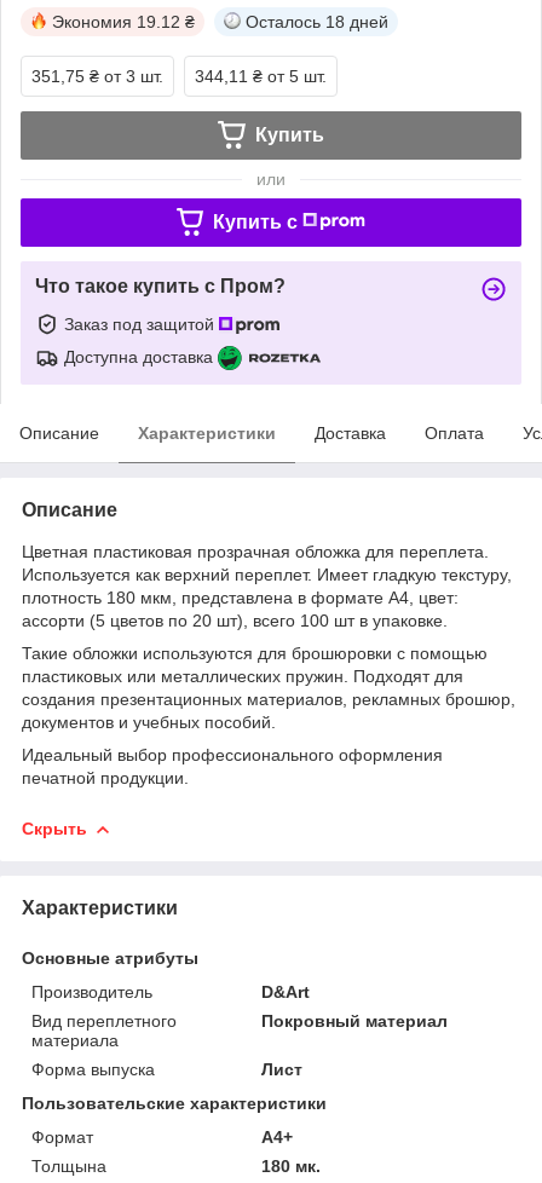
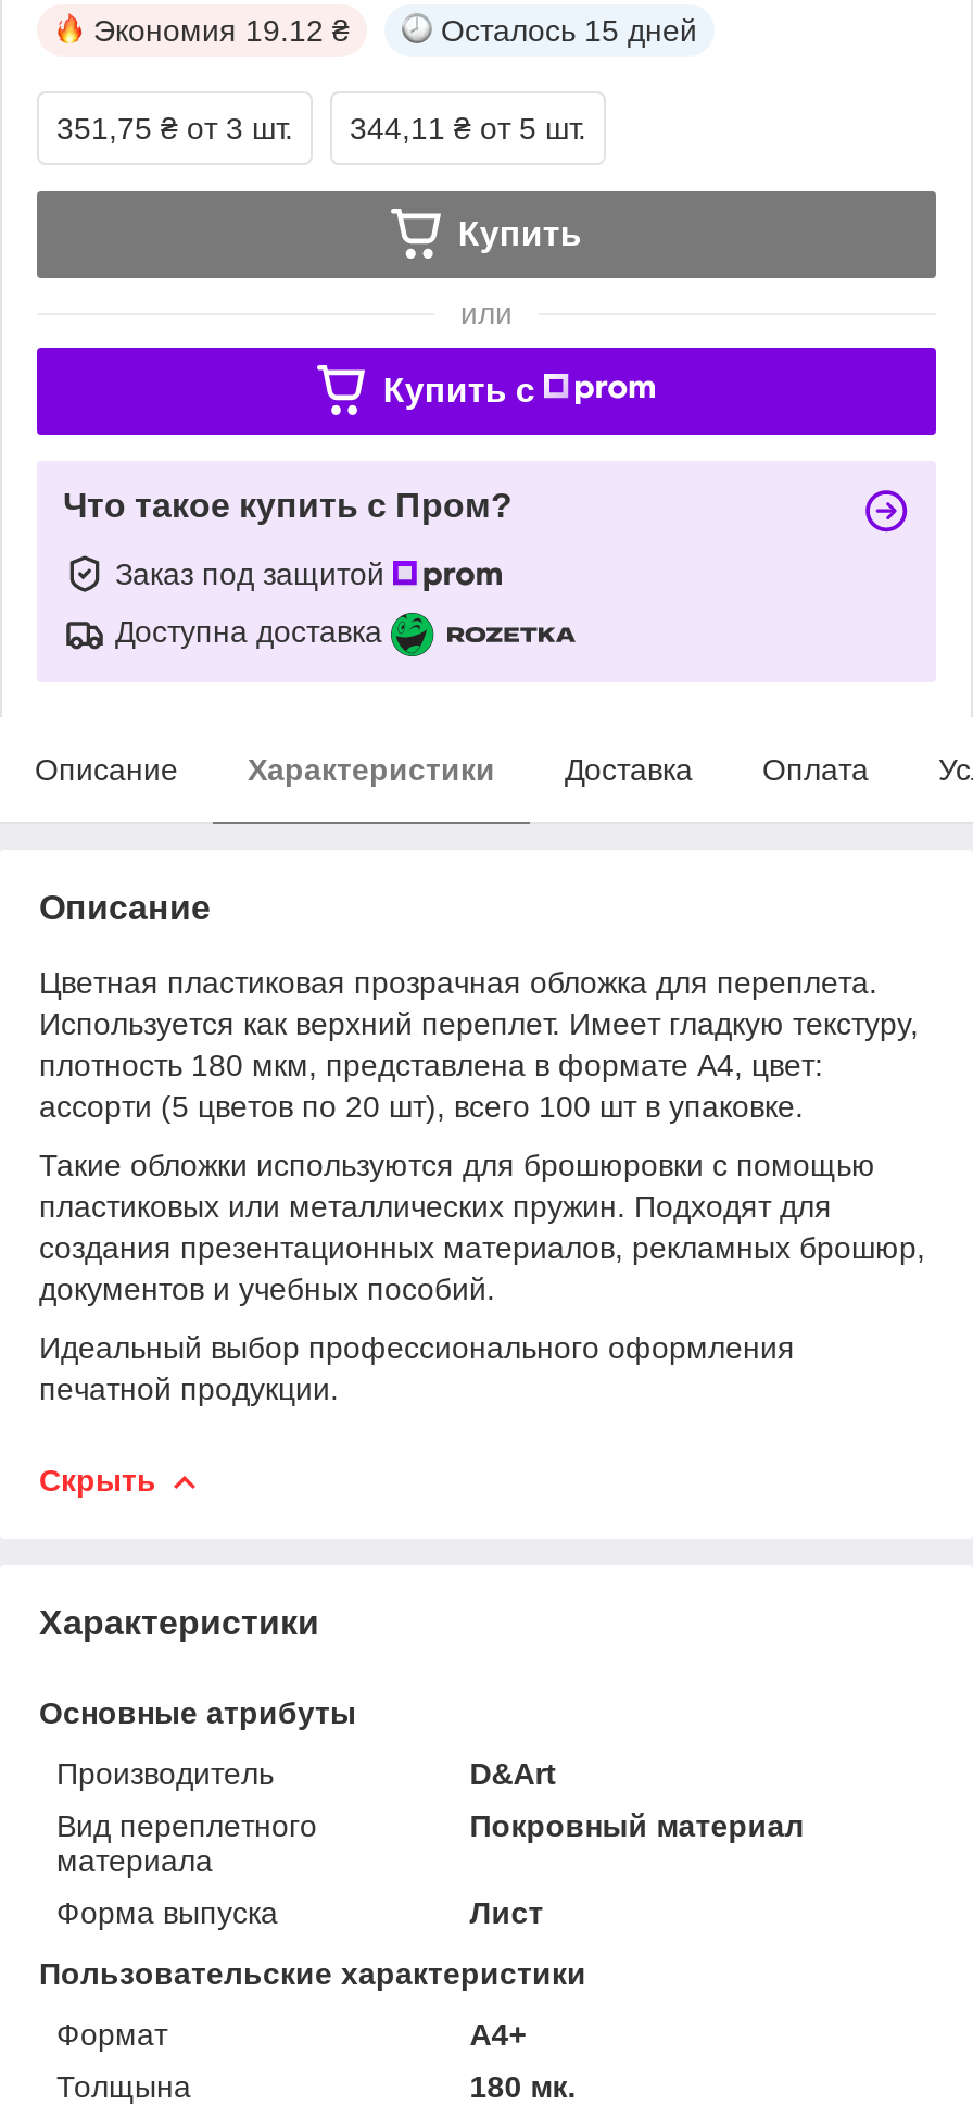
[246,12,388,31] Осталось 18 дней -> [441,13,697,47] Осталось 15 дней

